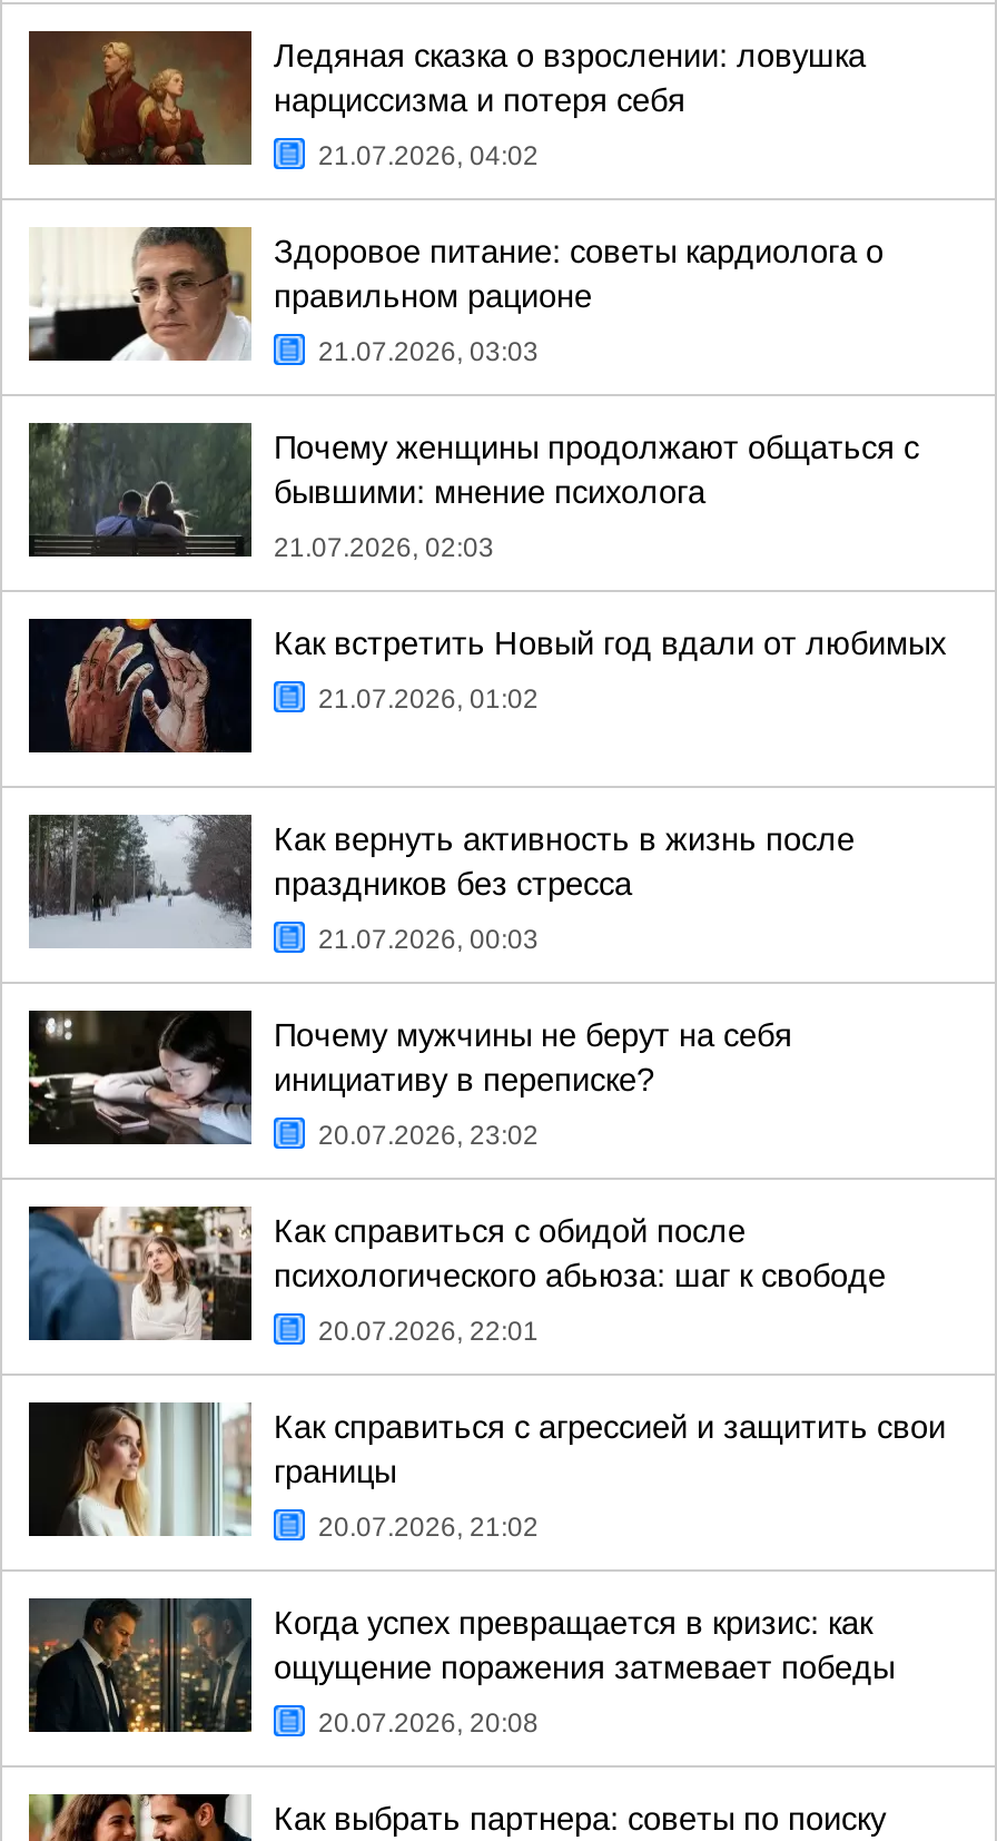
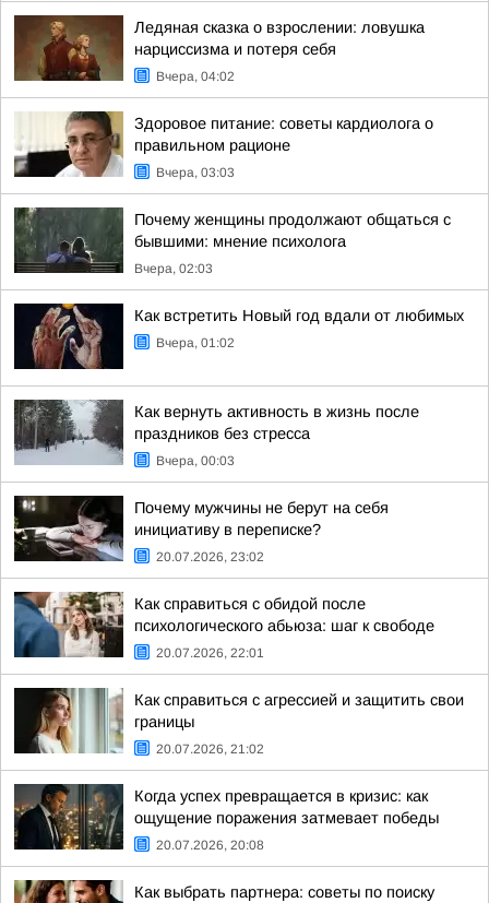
[318,140,539,171] 21.07.2026, 04:02 -> [156,69,235,84] Вчера, 04:02
[318,336,539,367] 21.07.2026, 03:03 -> [156,165,235,180] Вчера, 03:03
[274,532,494,563] 21.07.2026, 02:03 -> [134,261,213,276] Вчера, 02:03
[318,683,539,715] 21.07.2026, 01:02 -> [156,335,235,350] Вчера, 01:02
[318,924,539,955] 21.07.2026, 00:03 -> [156,453,235,468] Вчера, 00:03

